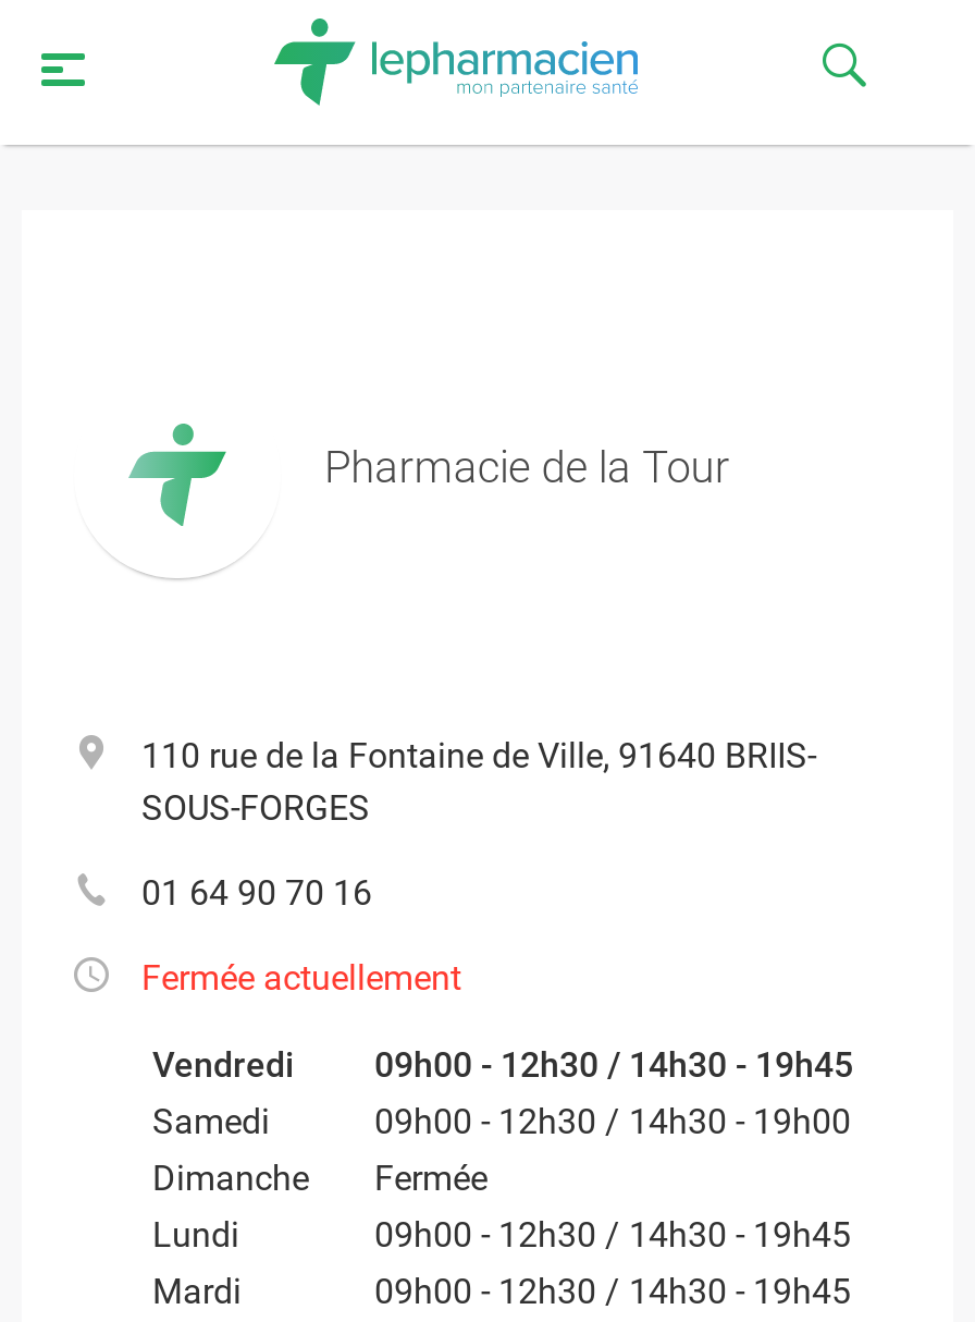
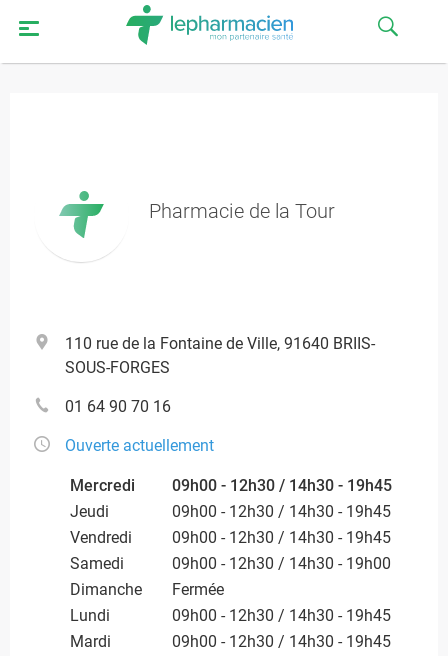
[141,957,461,999] Fermée actuellement -> [65,436,392,521] Ouverte actuellement | Mercredi | 09h00 - 12h30 / 14h30 - 19h45 | Jeudi | 09h00 - 12h30 / 14h30 - 19h45

